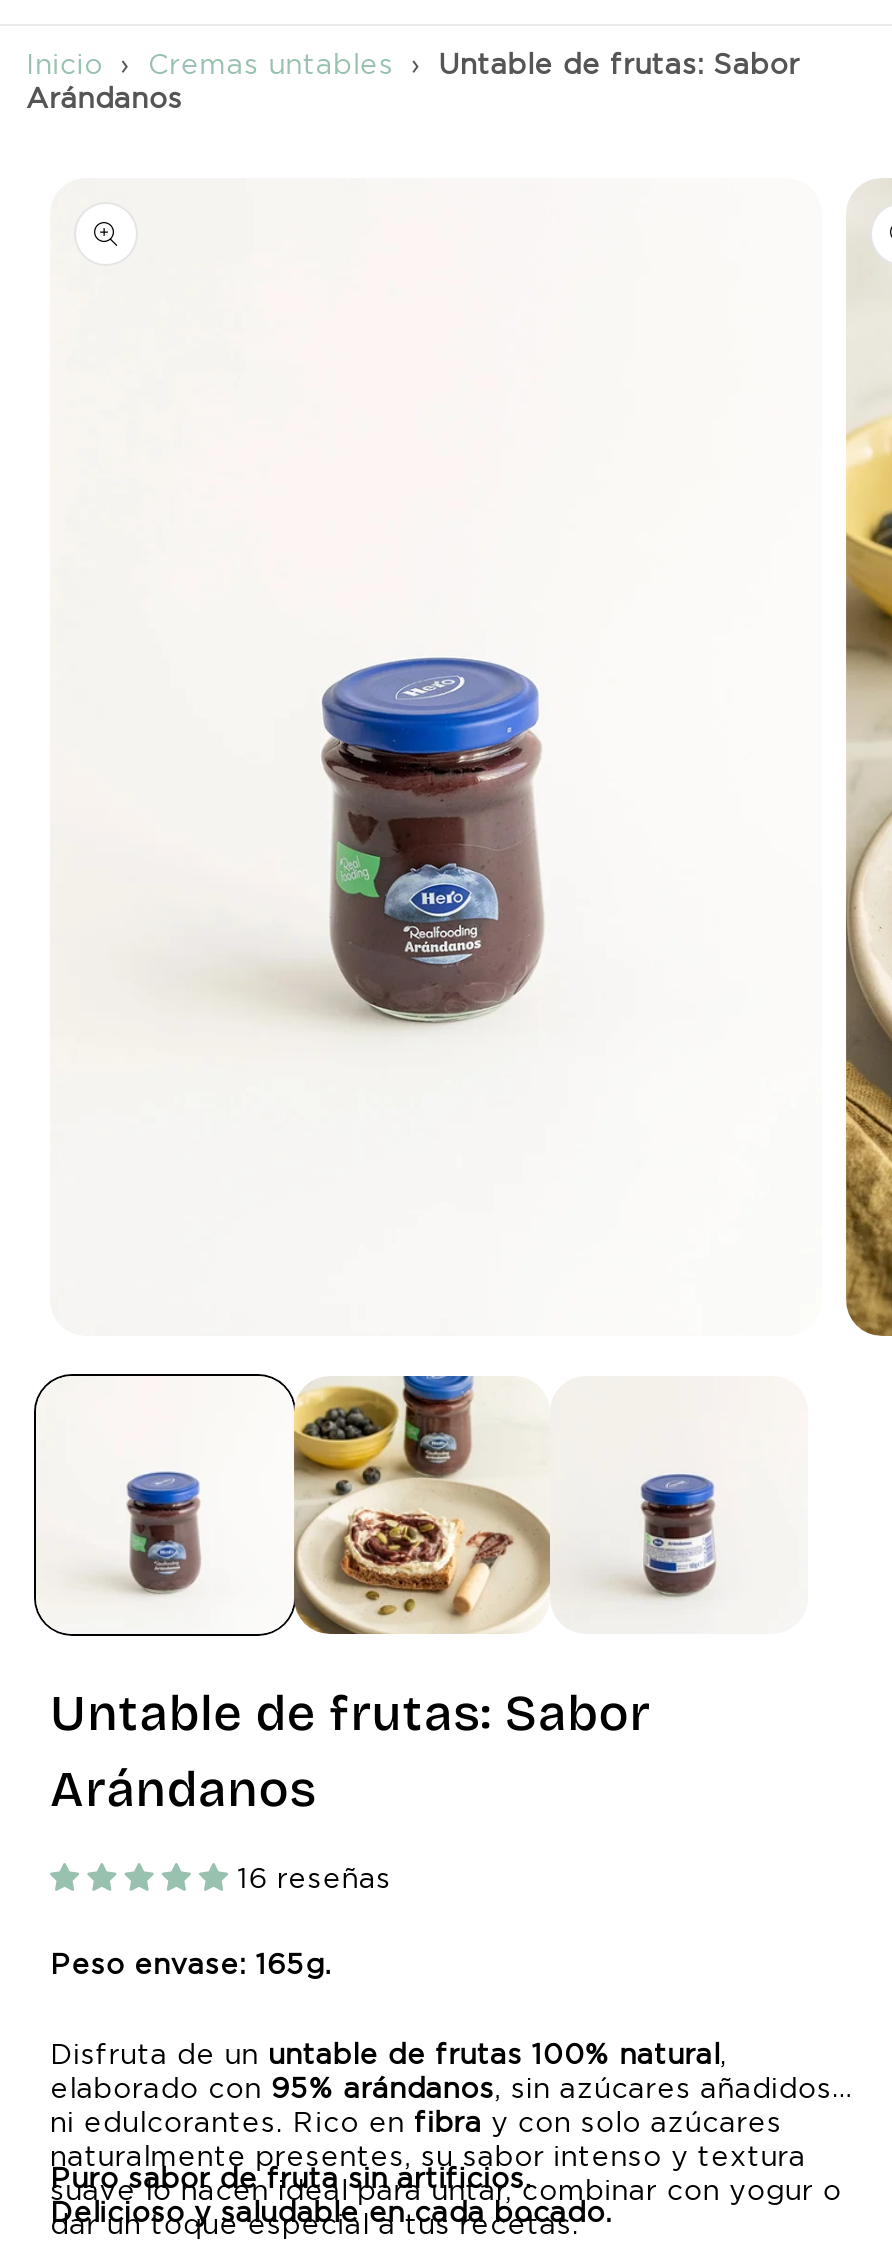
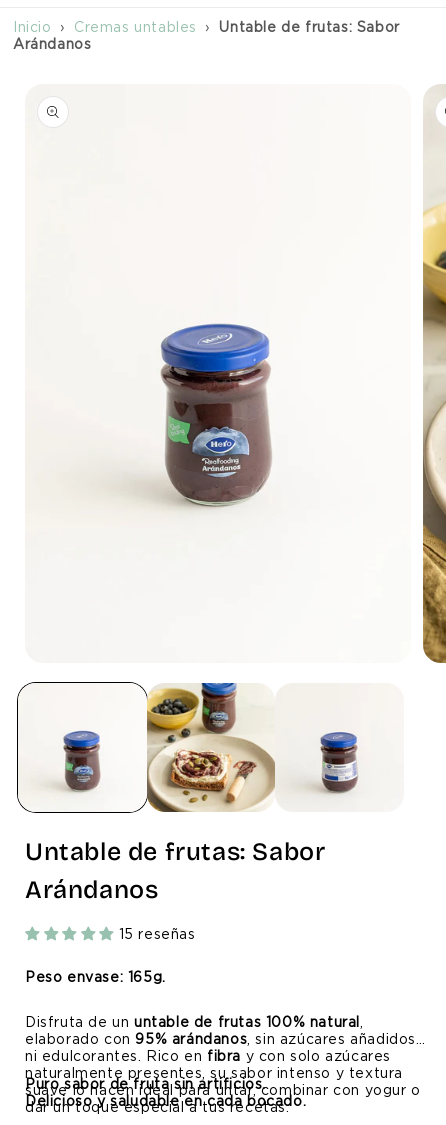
[237,1861,391,1891] 16 reseñas -> [119,926,196,941] 15 reseñas

